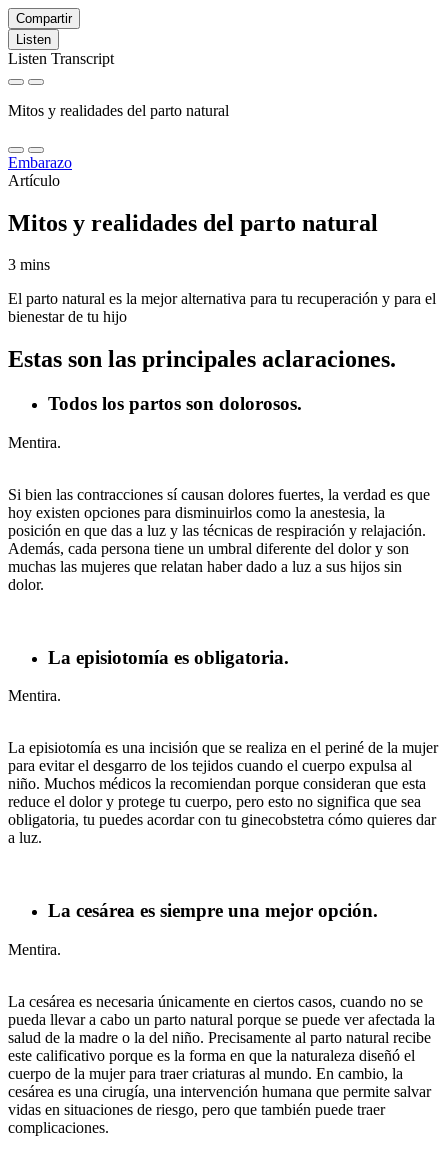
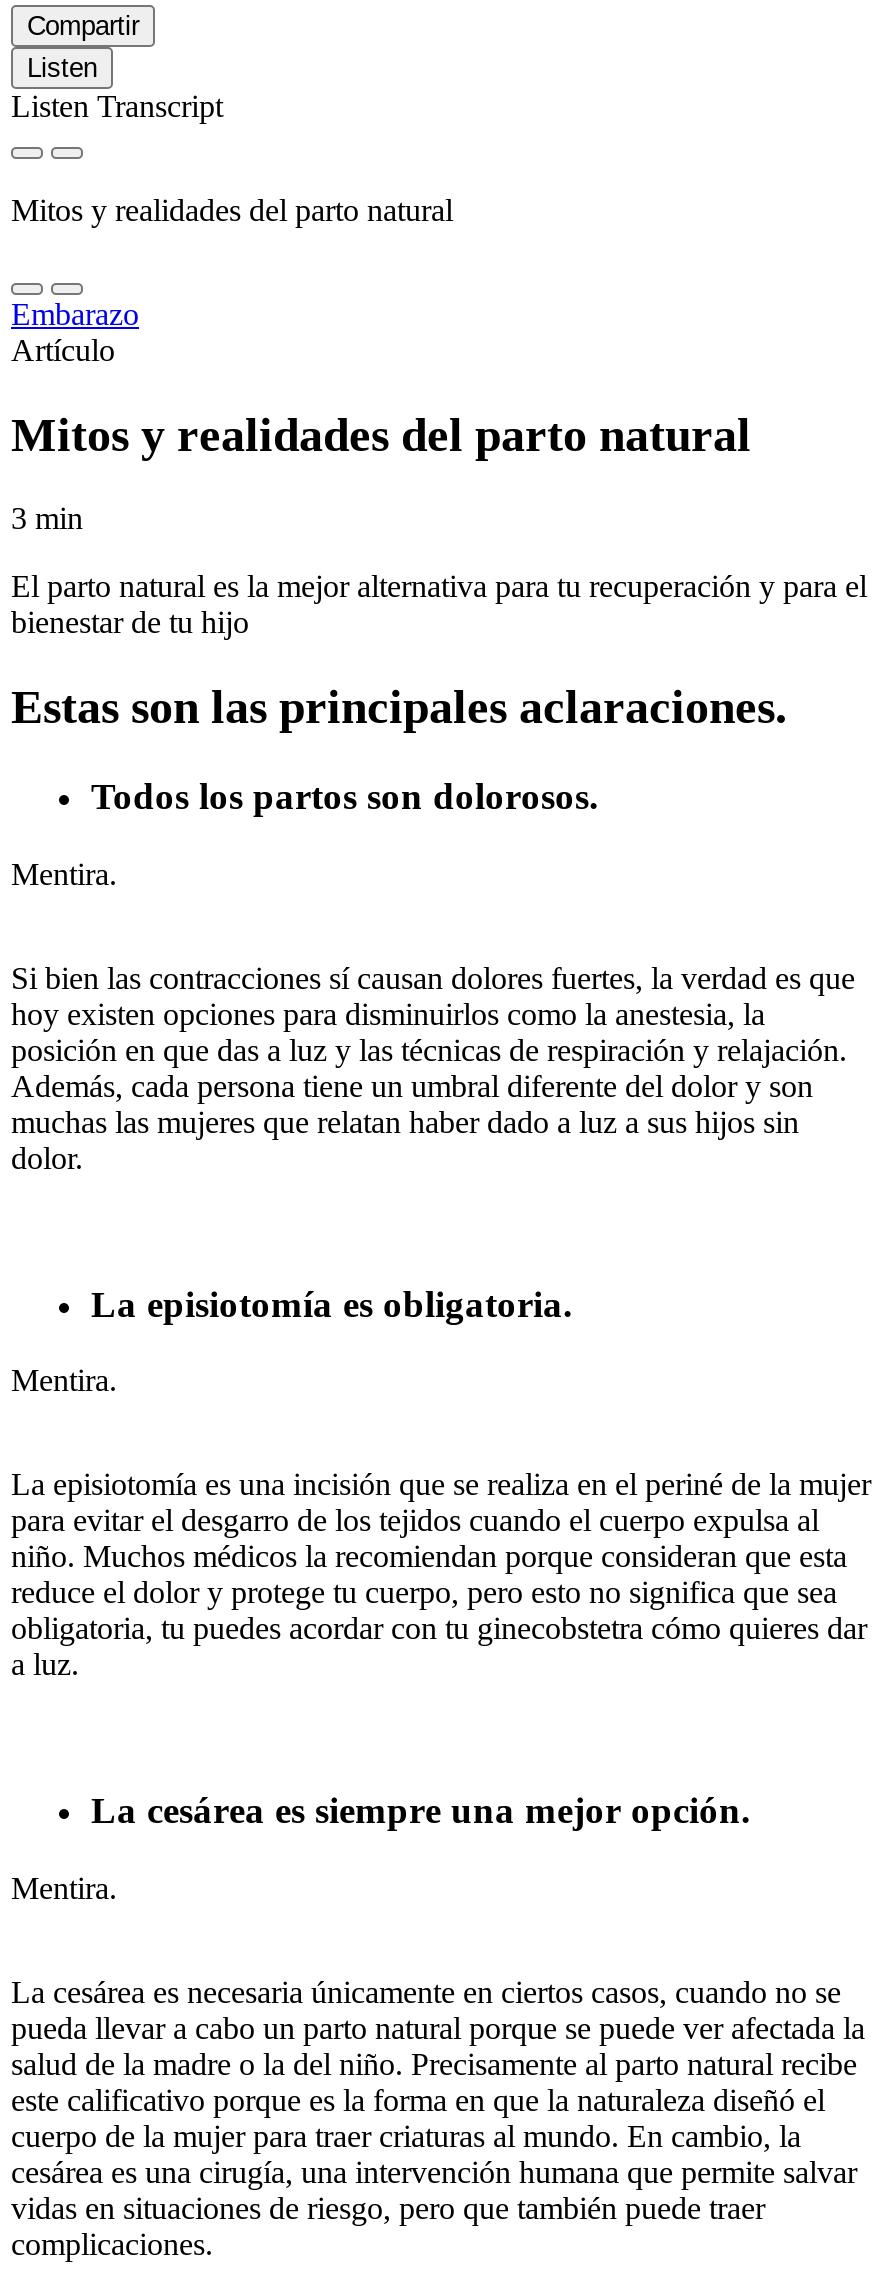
[8,256,50,273] 3 mins -> [11,502,83,536] 3 min

